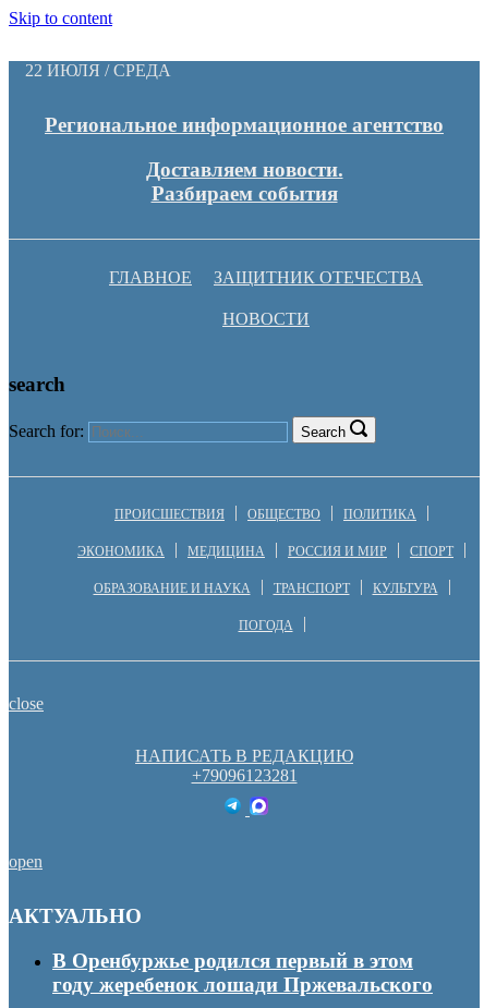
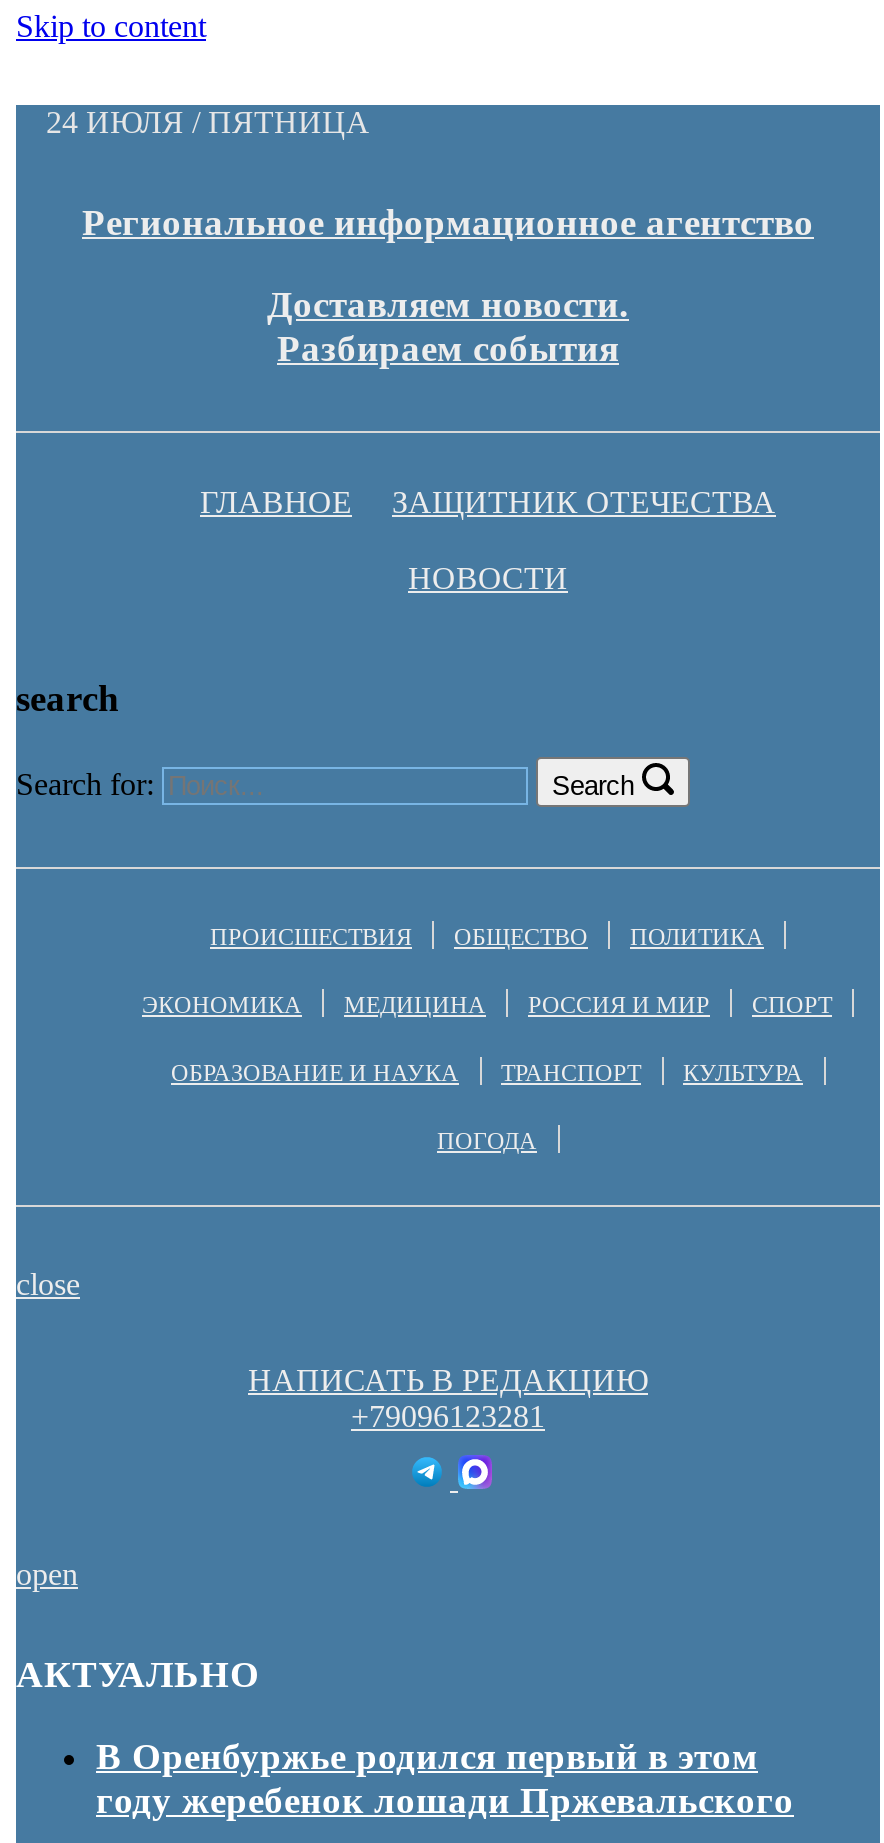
[25,61,171,80] 22 ИЮЛЯ / СРЕДА -> [46,105,370,139] 24 ИЮЛЯ / ПЯТНИЦА

